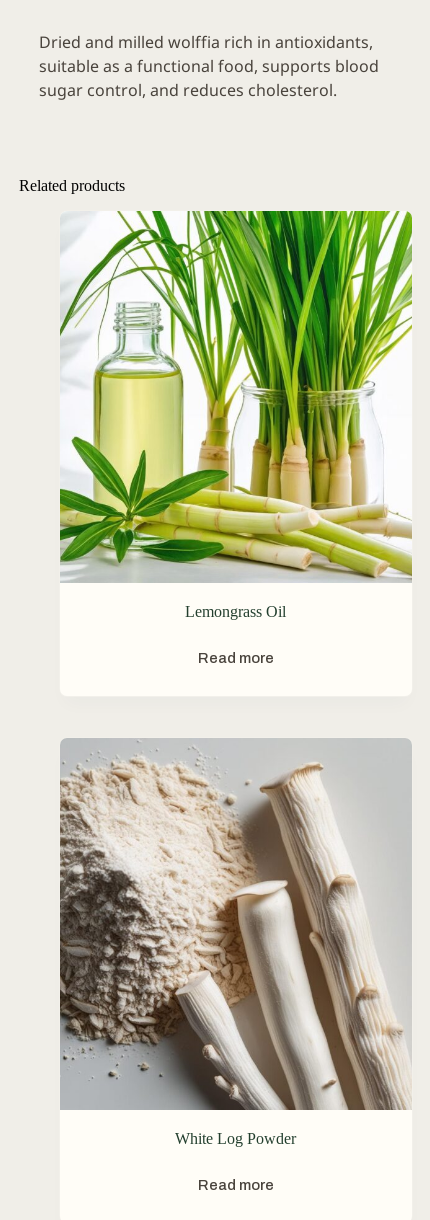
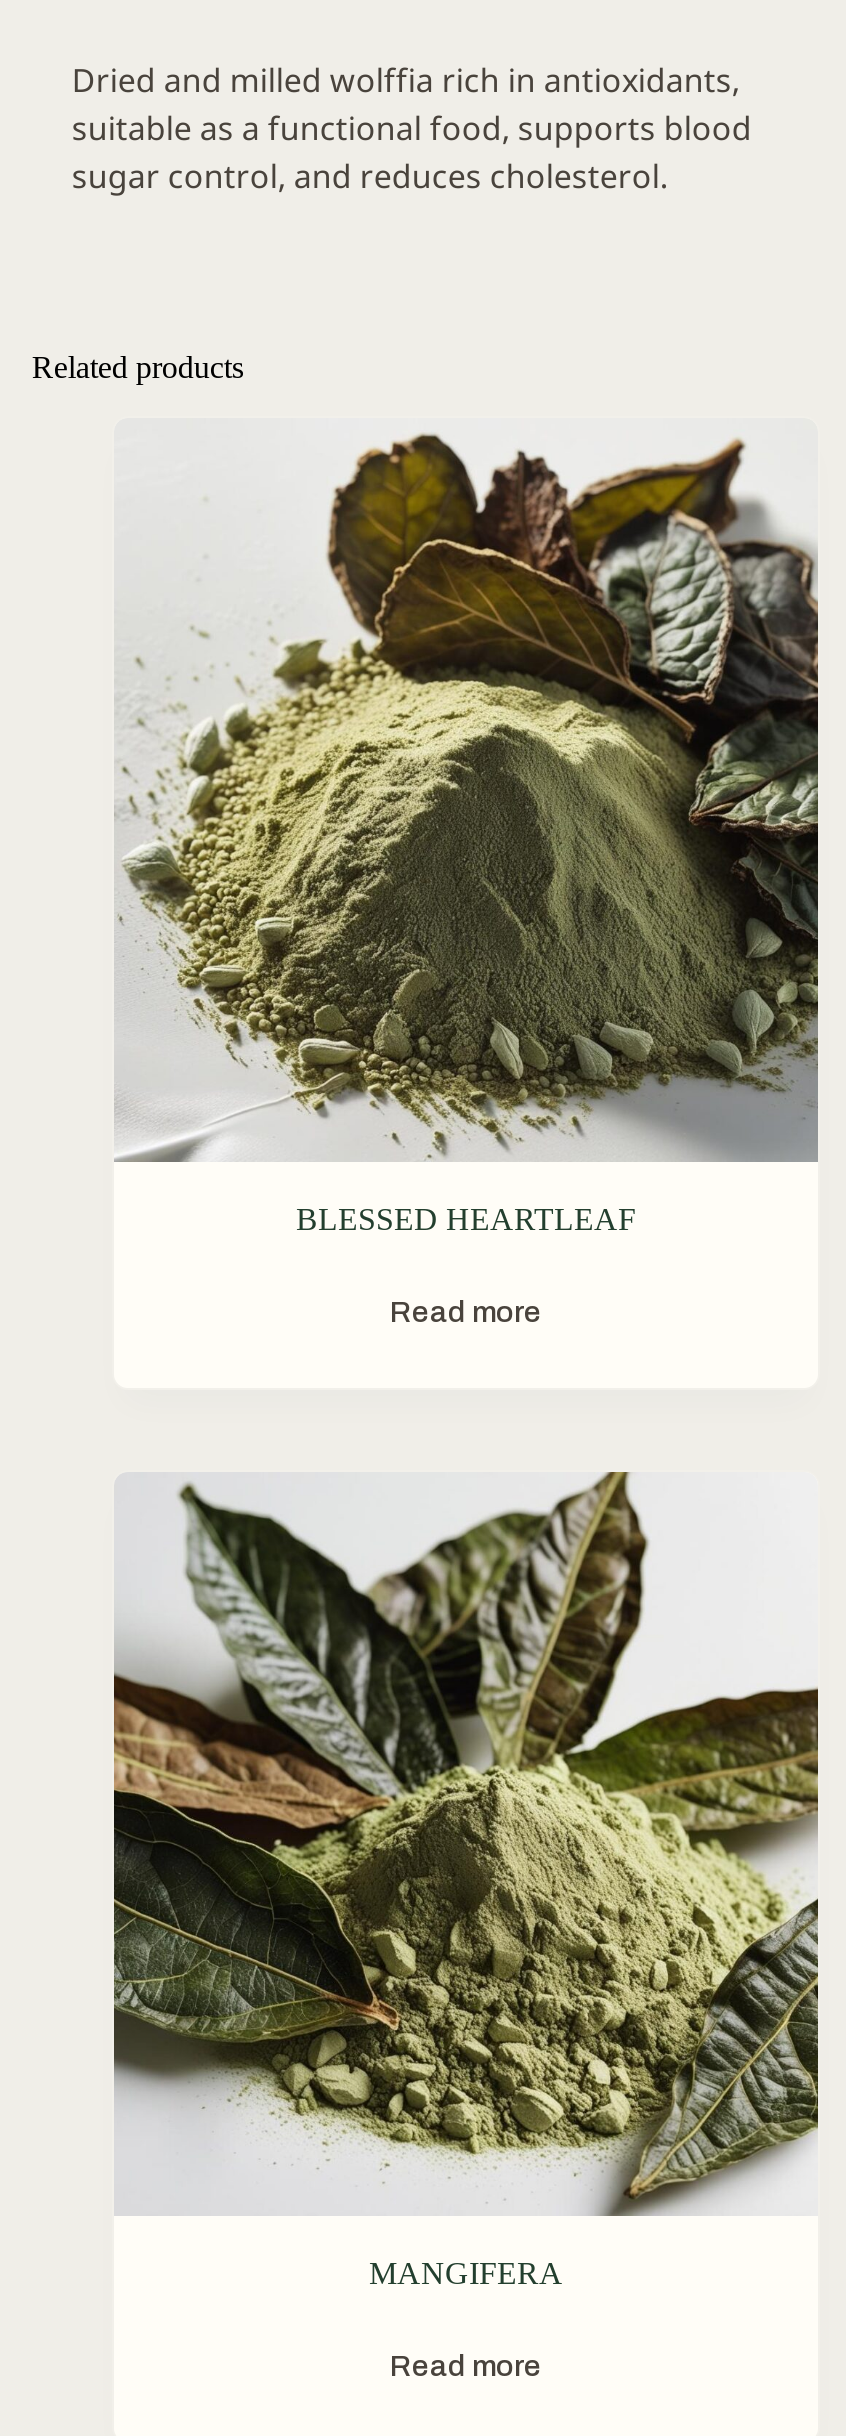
[59,210,413,620] [image] | Lemongrass Oil -> [114,418,820,1236] [image] | BLESSED HEARTLEAF
[59,738,412,1147] [image] | White Log Powder -> [114,1470,820,2291] [image] | MANGIFERA

